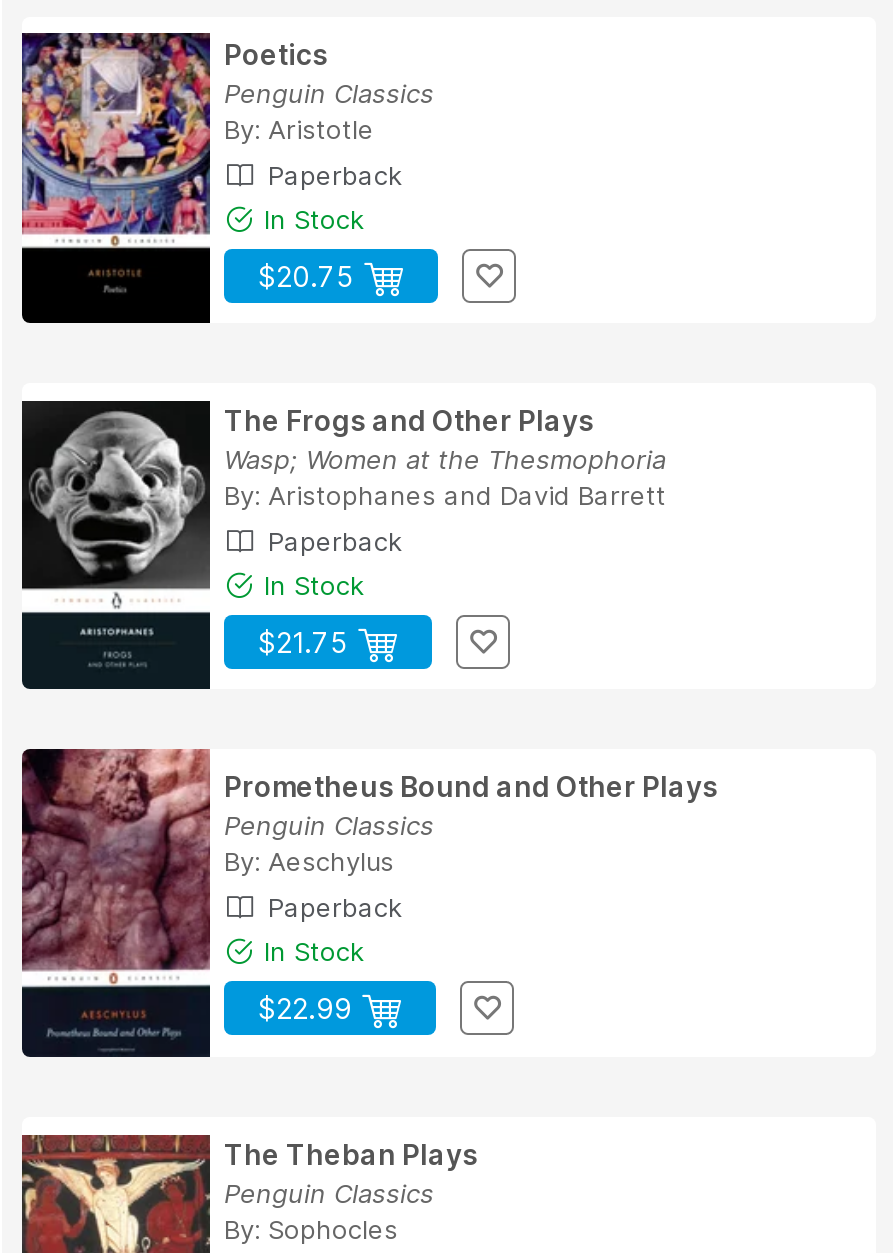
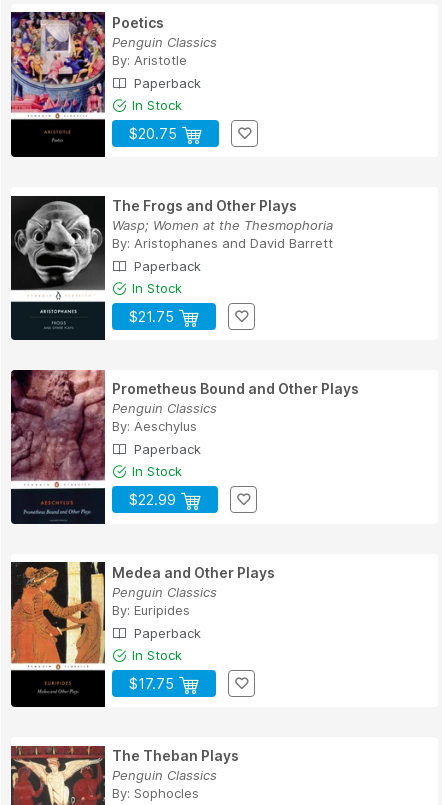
none -> [10,561,275,706] [image] | Medea and Other Plays | Penguin Classics | By: Euripides | Paperback | In Stock | $17.75

